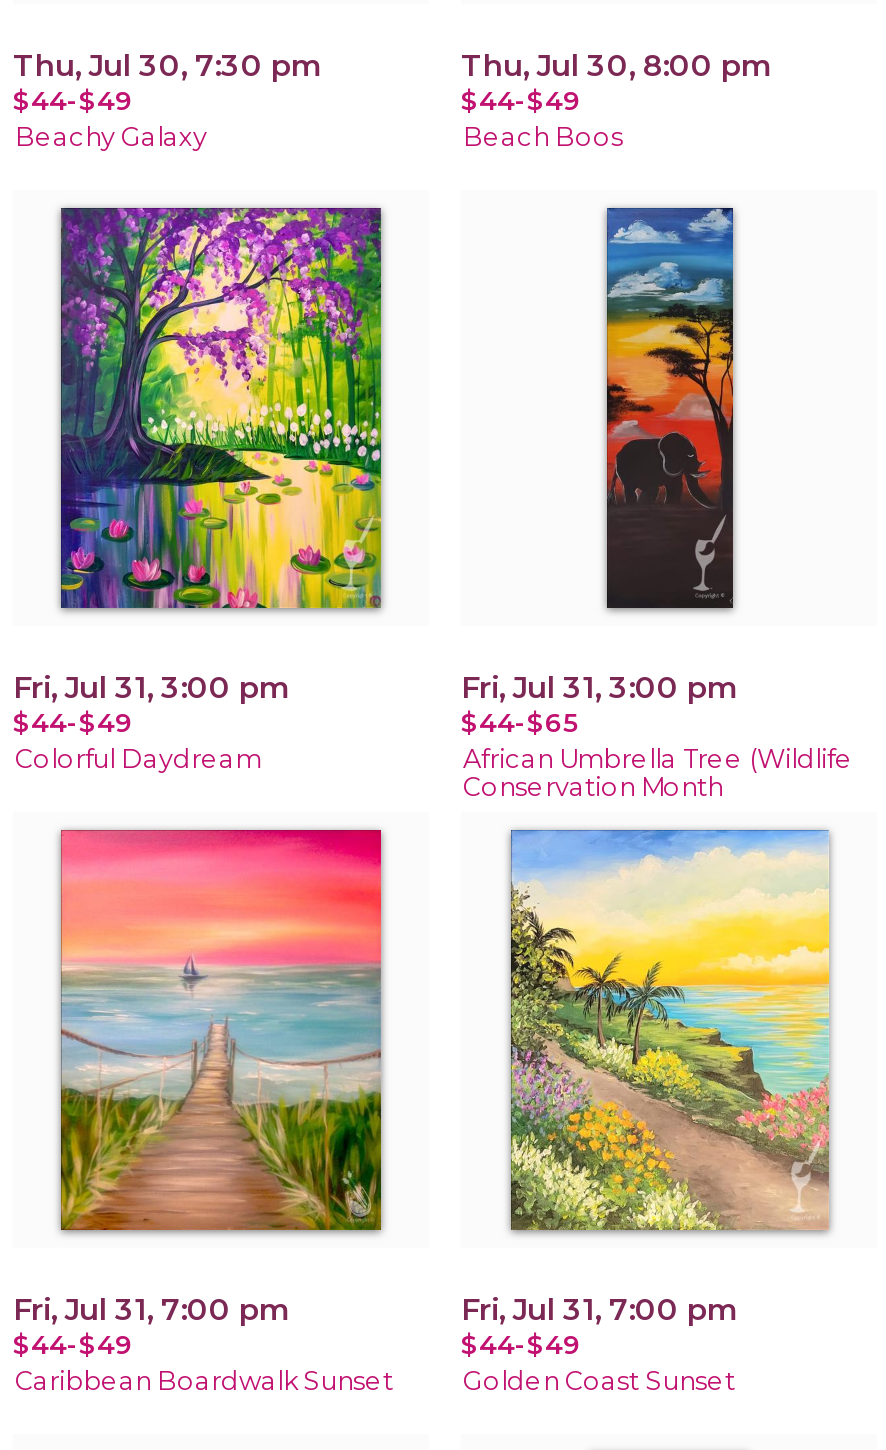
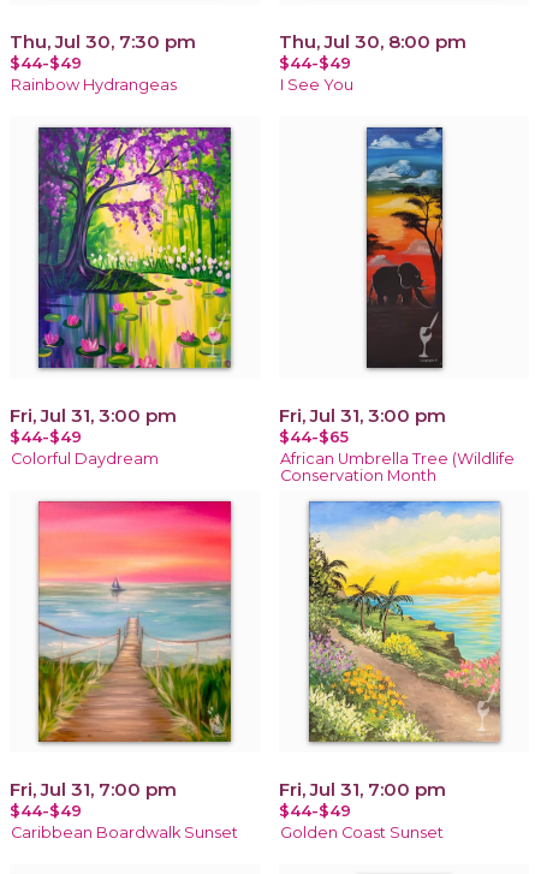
[15,121,207,151] Beachy Galaxy -> [11,75,177,93] Rainbow Hydrangeas
[463,121,623,151] Beach Boos -> [280,75,353,93] I See You

